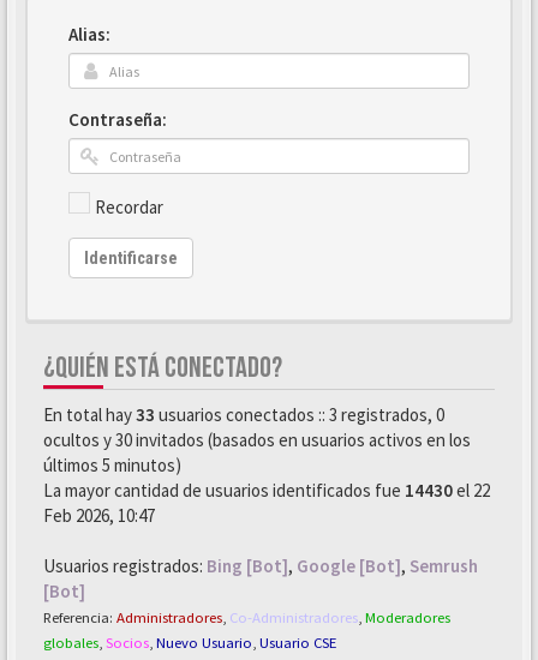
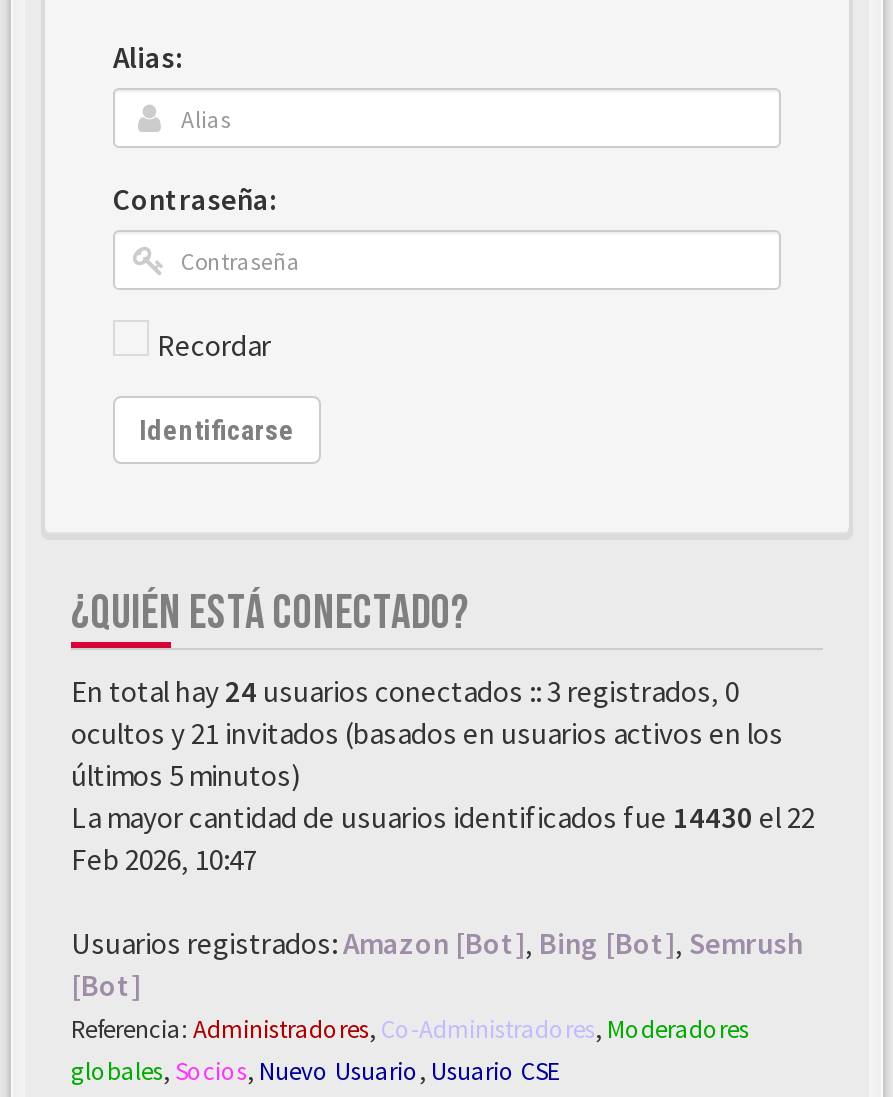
[43,403,444,426] En total hay 33 usuarios conectados :: 3 registrados, 0 -> [71,672,739,710] En total hay 24 usuarios conectados :: 3 registrados, 0
[43,428,471,451] ocultos y 30 invitados (basados en usuarios activos en los -> [71,714,783,752] ocultos y 21 invitados (basados en usuarios activos en los
[43,554,478,577] Usuarios registrados: Bing [Bot], Google [Bot], Semrush -> [71,924,803,962] Usuarios registrados: Amazon [Bot], Bing [Bot], Semrush

